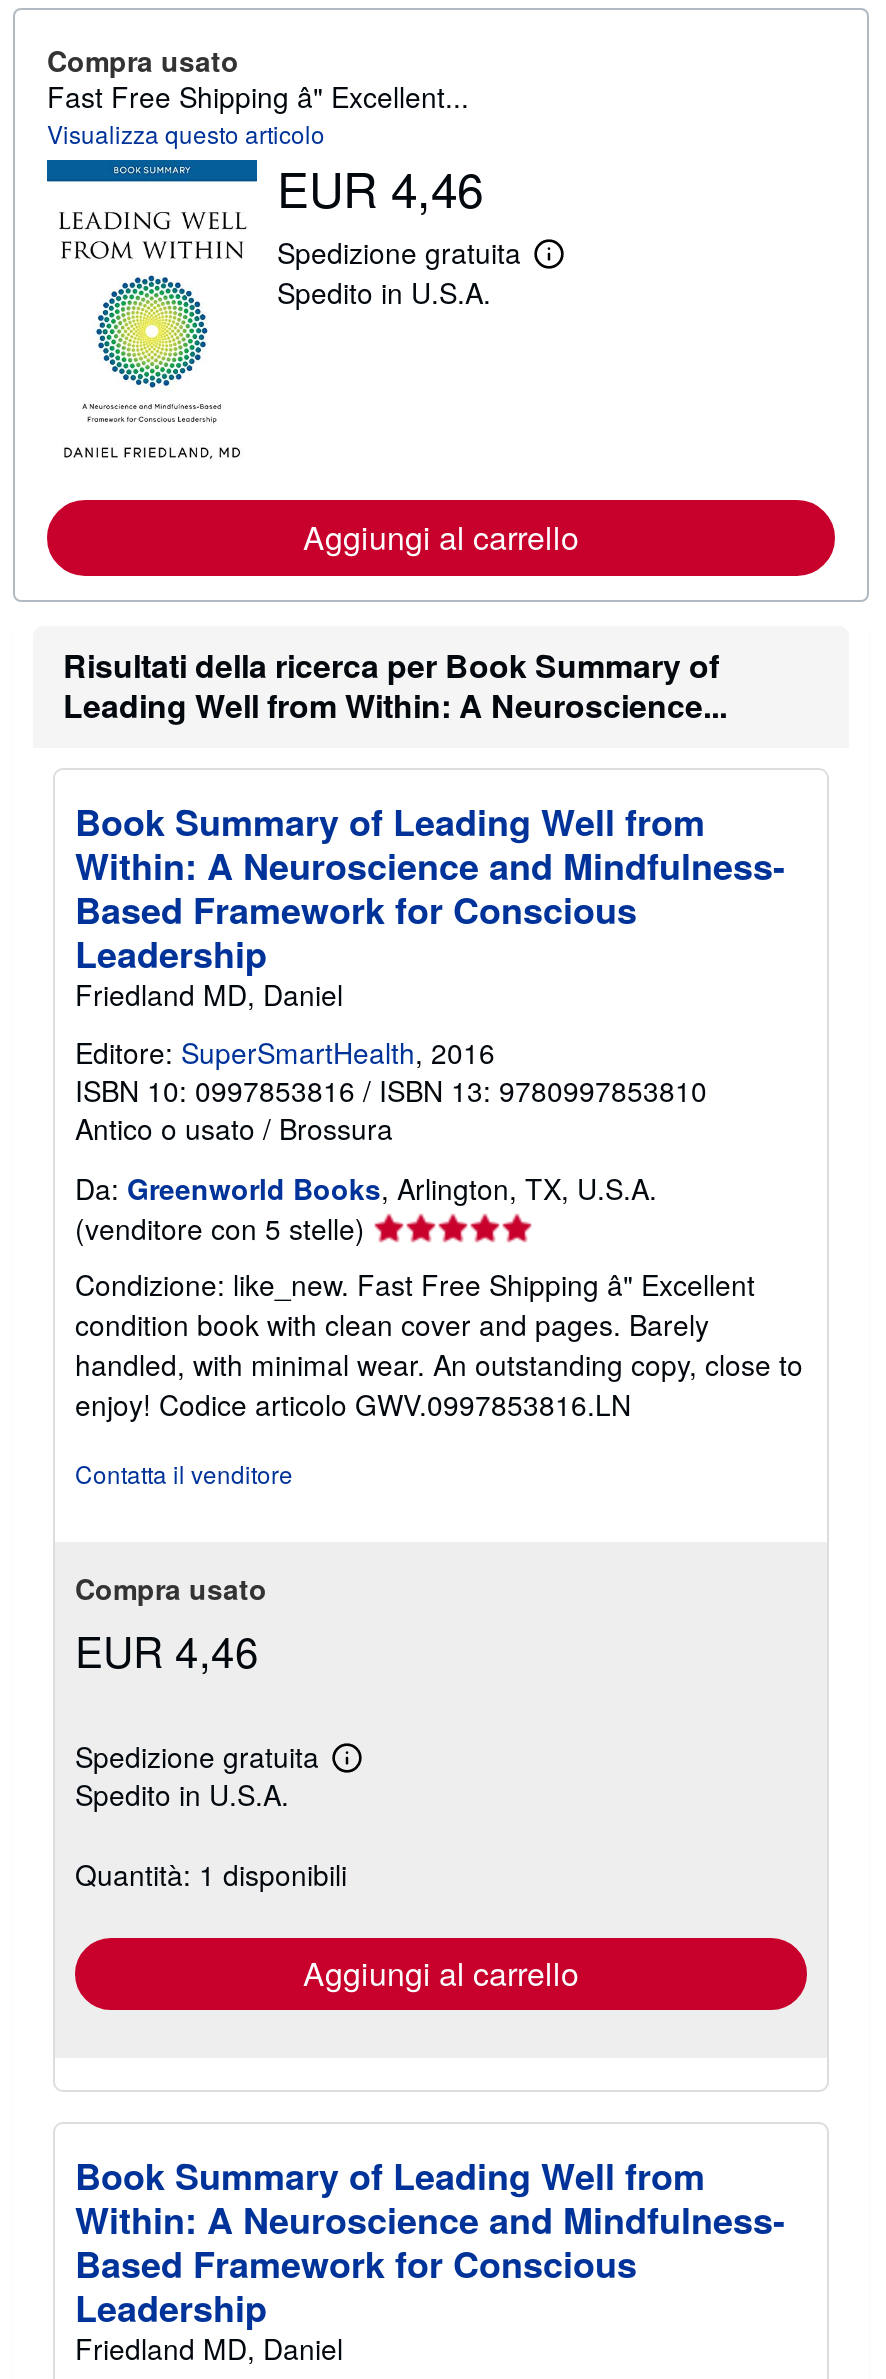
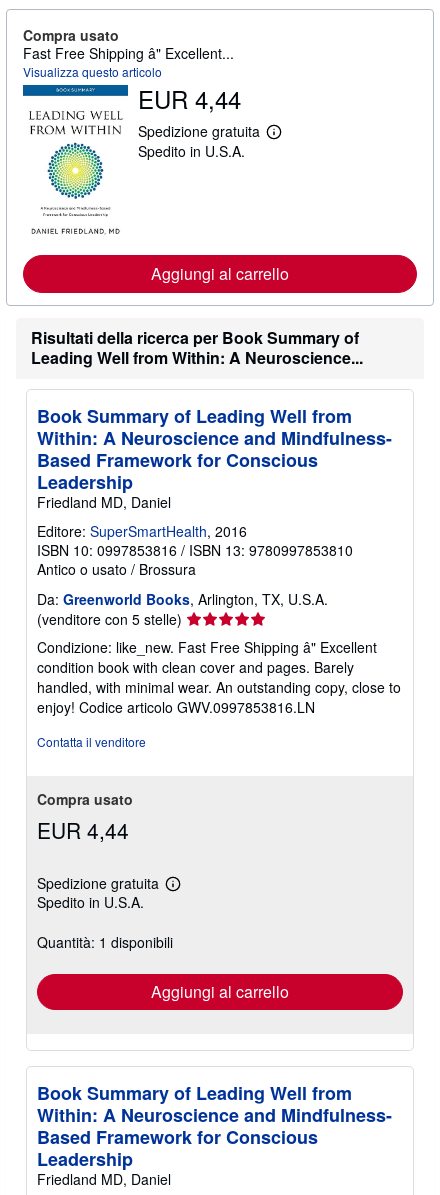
[277,152,483,222] EUR 4,46 -> [138,81,241,116] EUR 4,44
[75,1620,259,1680] EUR 4,46 -> [37,815,129,845] EUR 4,44

